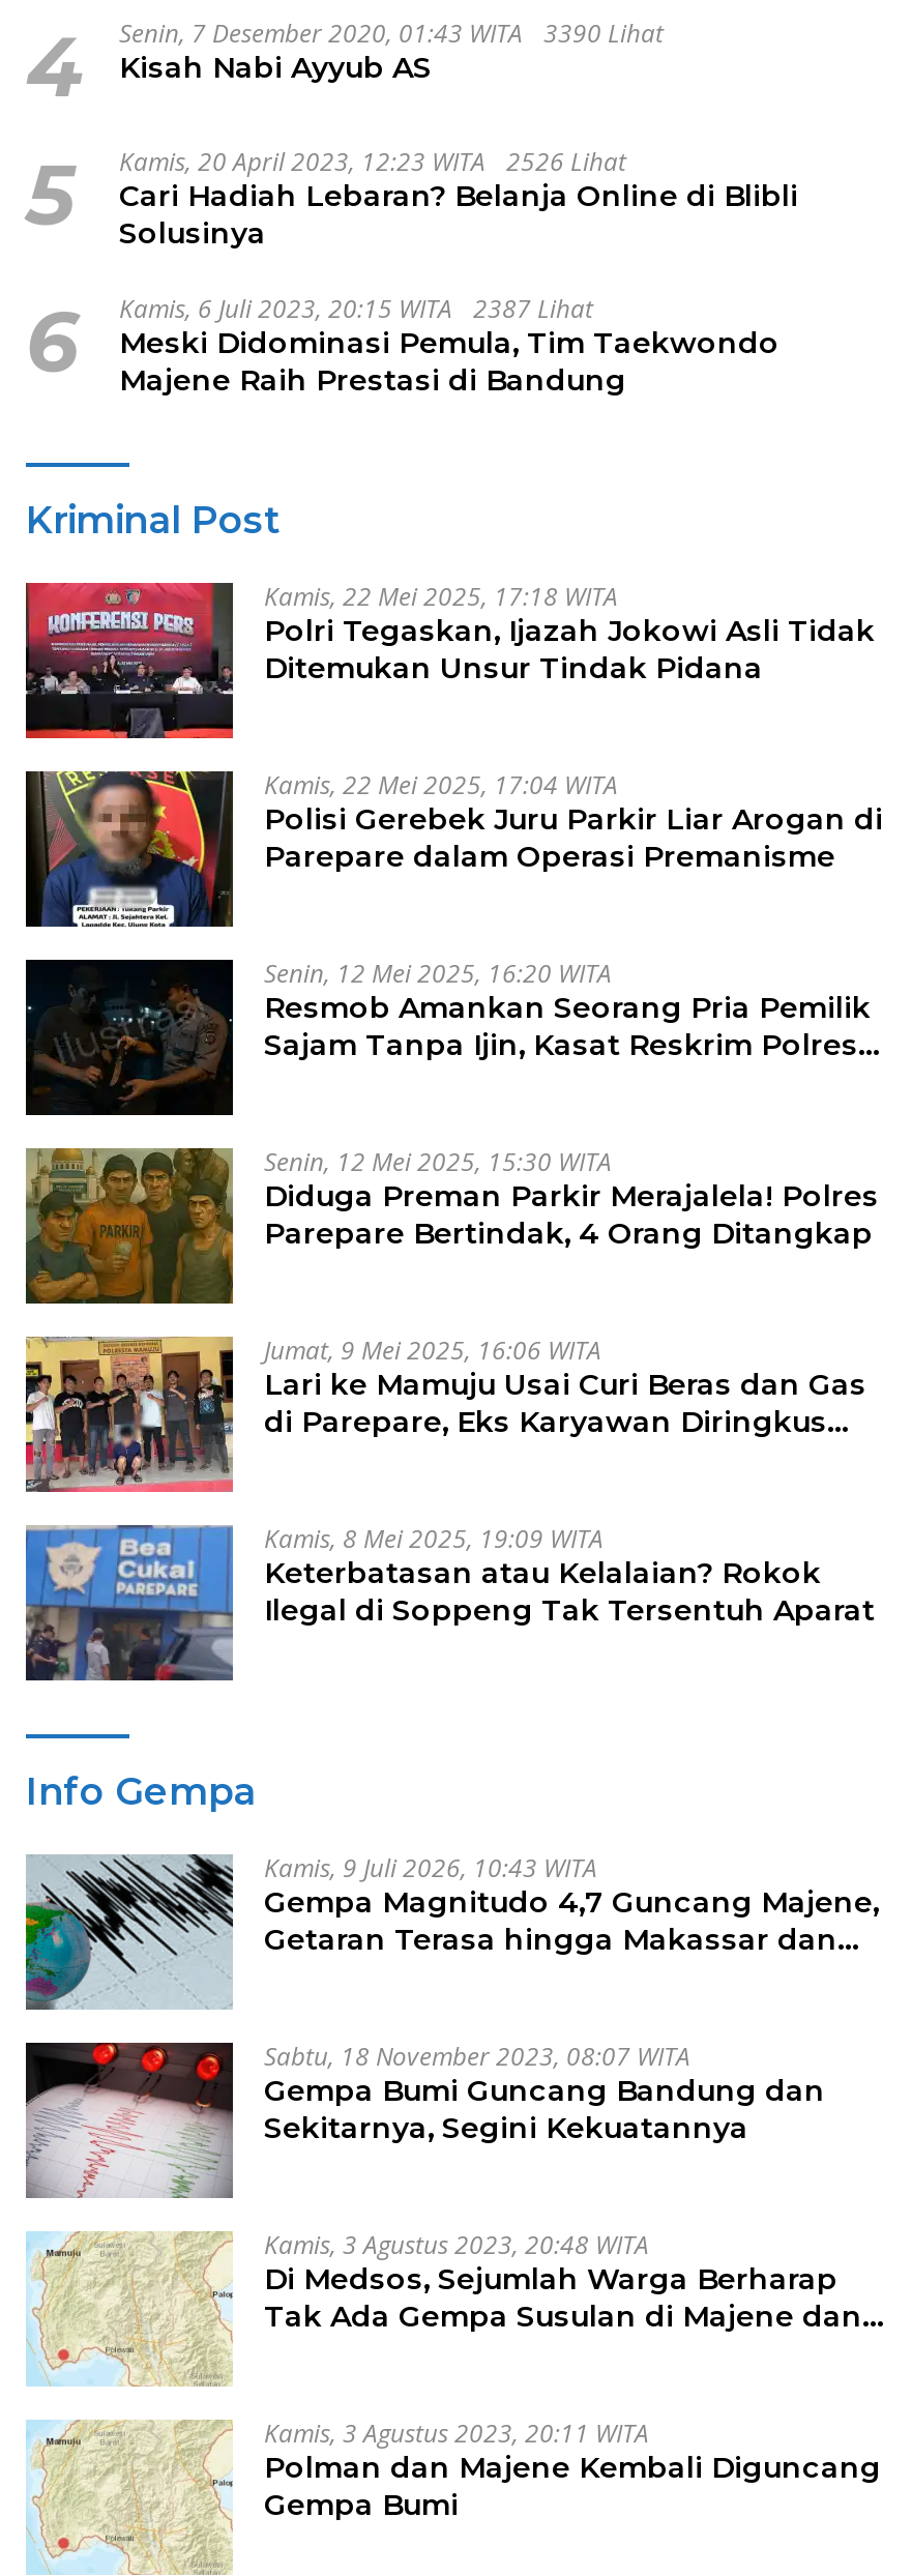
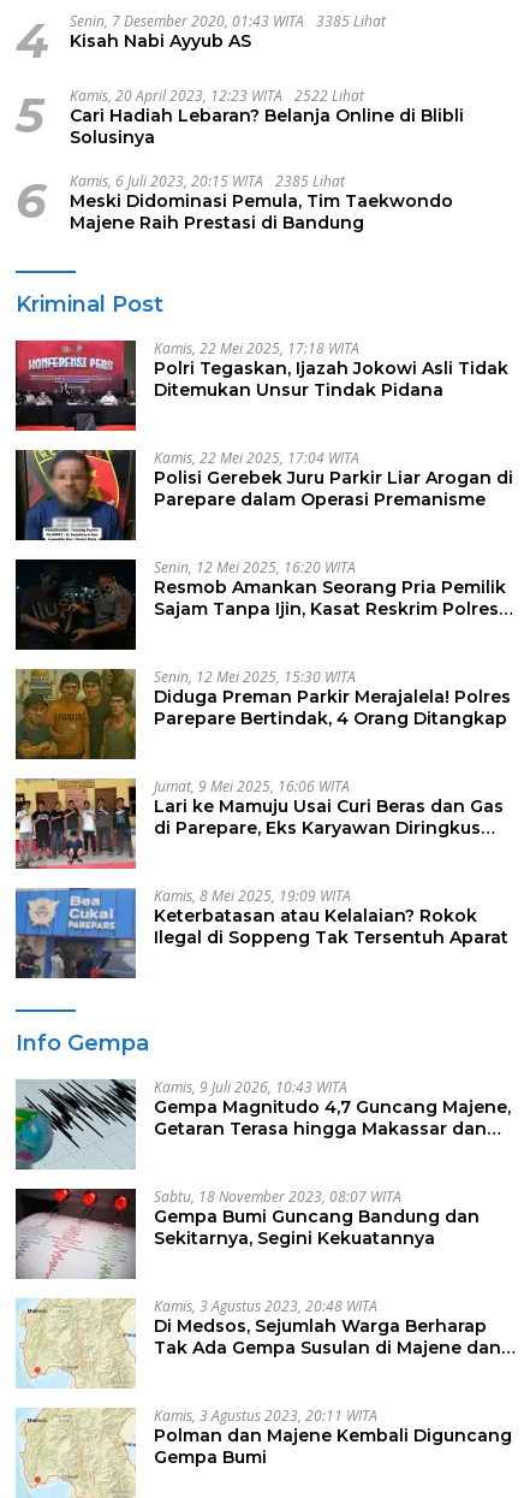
[119,16,664,51] Senin, 7 Desember 2020, 01:43 WITA 3390 Lihat -> [70,10,386,31] Senin, 7 Desember 2020, 01:43 WITA 3385 Lihat
[119,144,626,180] Kamis, 20 April 2023, 12:23 WITA 2526 Lihat -> [70,85,364,106] Kamis, 20 April 2023, 12:23 WITA 2522 Lihat
[119,291,593,327] Kamis, 6 Juli 2023, 20:15 WITA 2387 Lihat -> [70,170,345,191] Kamis, 6 Juli 2023, 20:15 WITA 2385 Lihat

